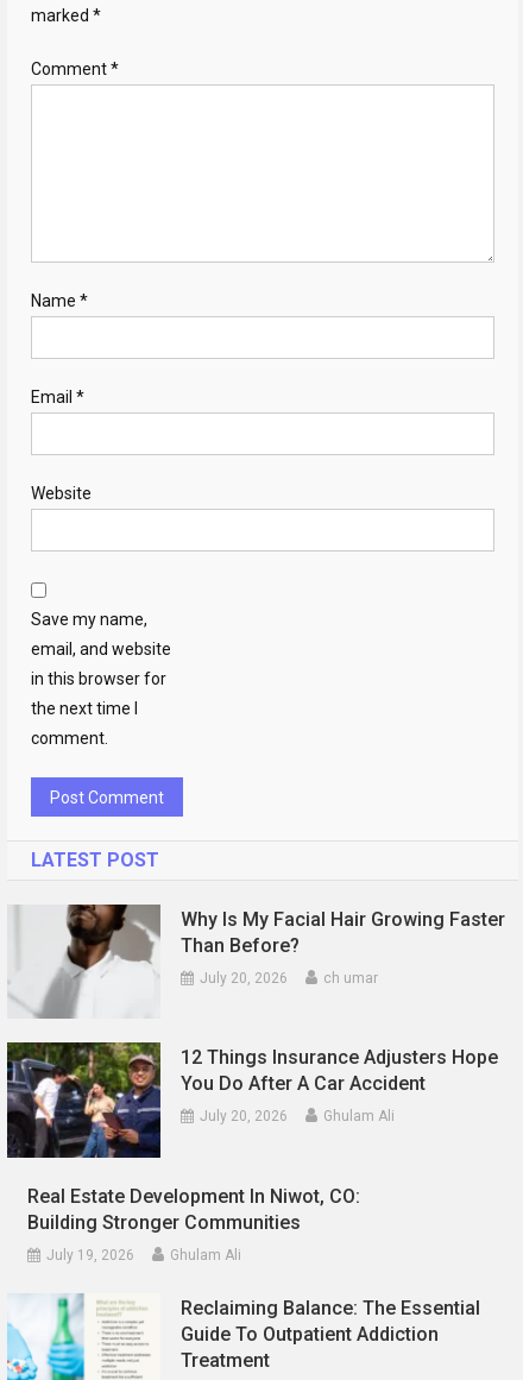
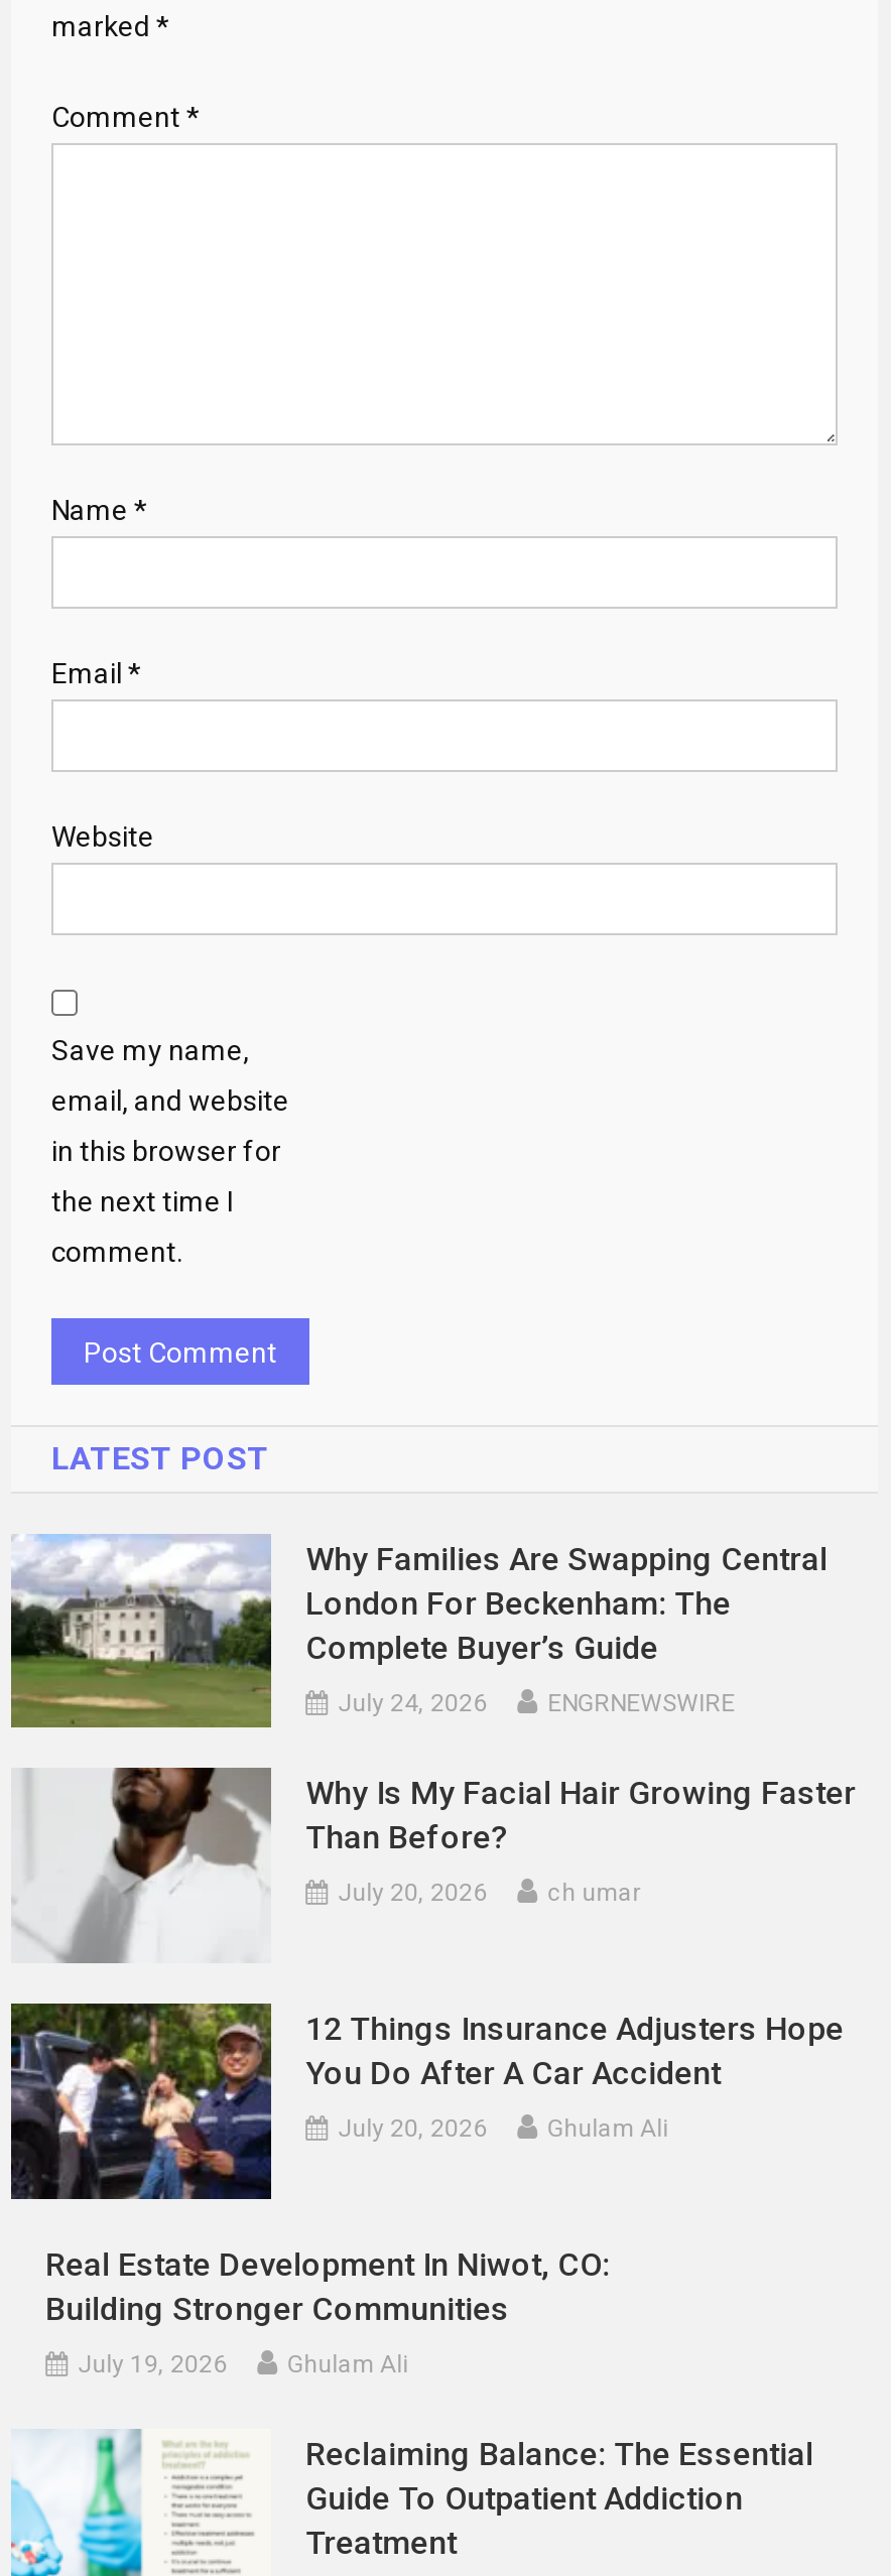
none -> [9,1534,828,1729] [image] | Why Families Are Swapping Central | London For Beckenham: The | Complete Buyer’s Guide | July 24, 2026 | ENGRNEWSWIRE

